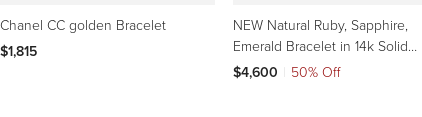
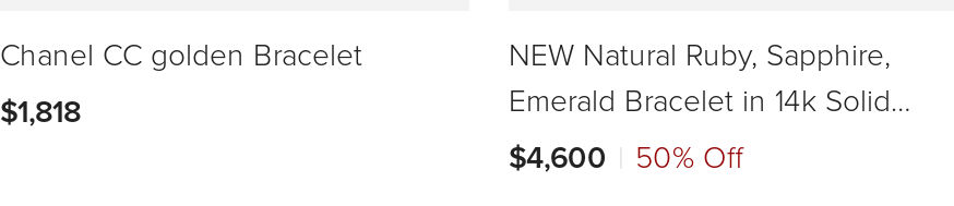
[0,41,37,61] $1,815 -> [0,89,81,133] $1,818

